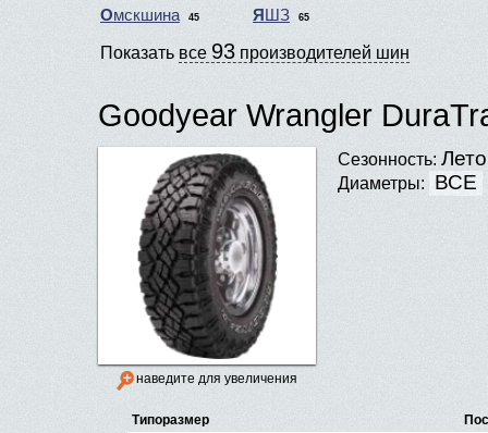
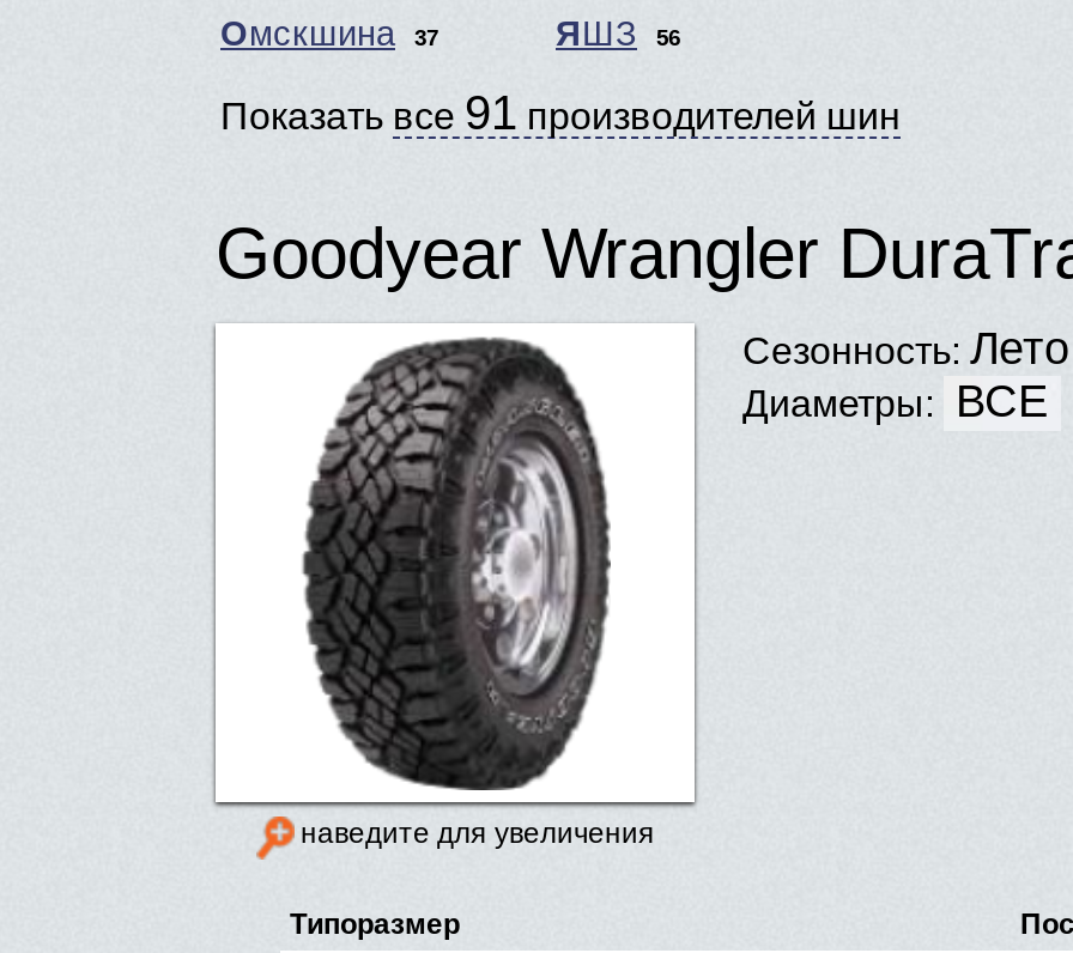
[113,7,199,24] Омскшина 45 -> [249,14,438,53] Омскшина 37
[265,7,309,24] ЯШЗ 65 -> [582,14,680,53] ЯШЗ 56
[100,39,410,63] Показать все 93 производителей шин -> [220,86,901,139] Показать все 91 производителей шин

